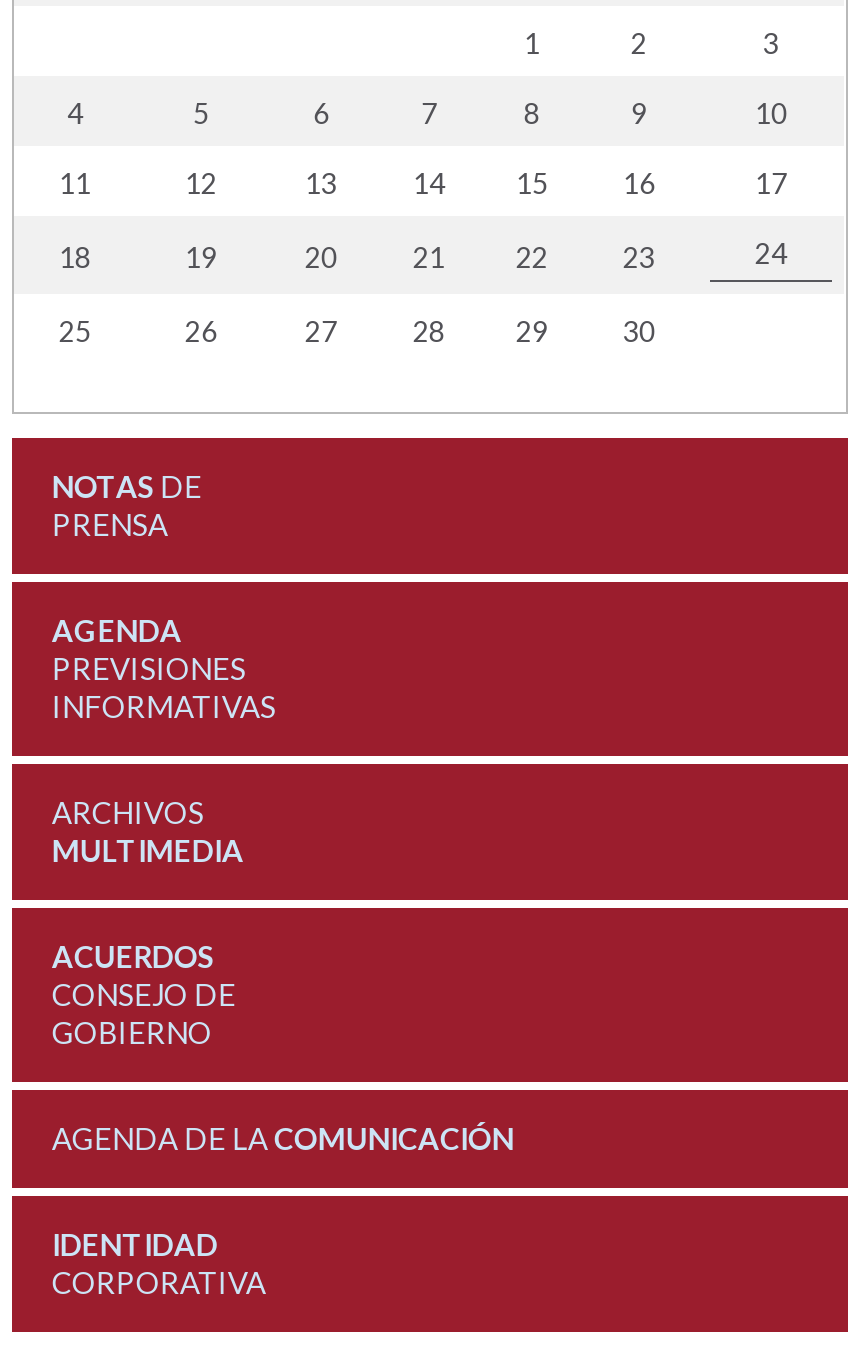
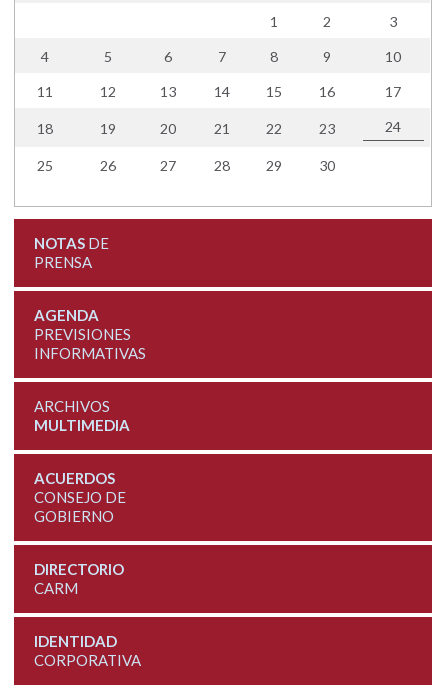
[52,1120,514,1156] AGENDA DE LA COMUNICACIÓN -> [34,560,124,597] DIRECTORIO | CARM

